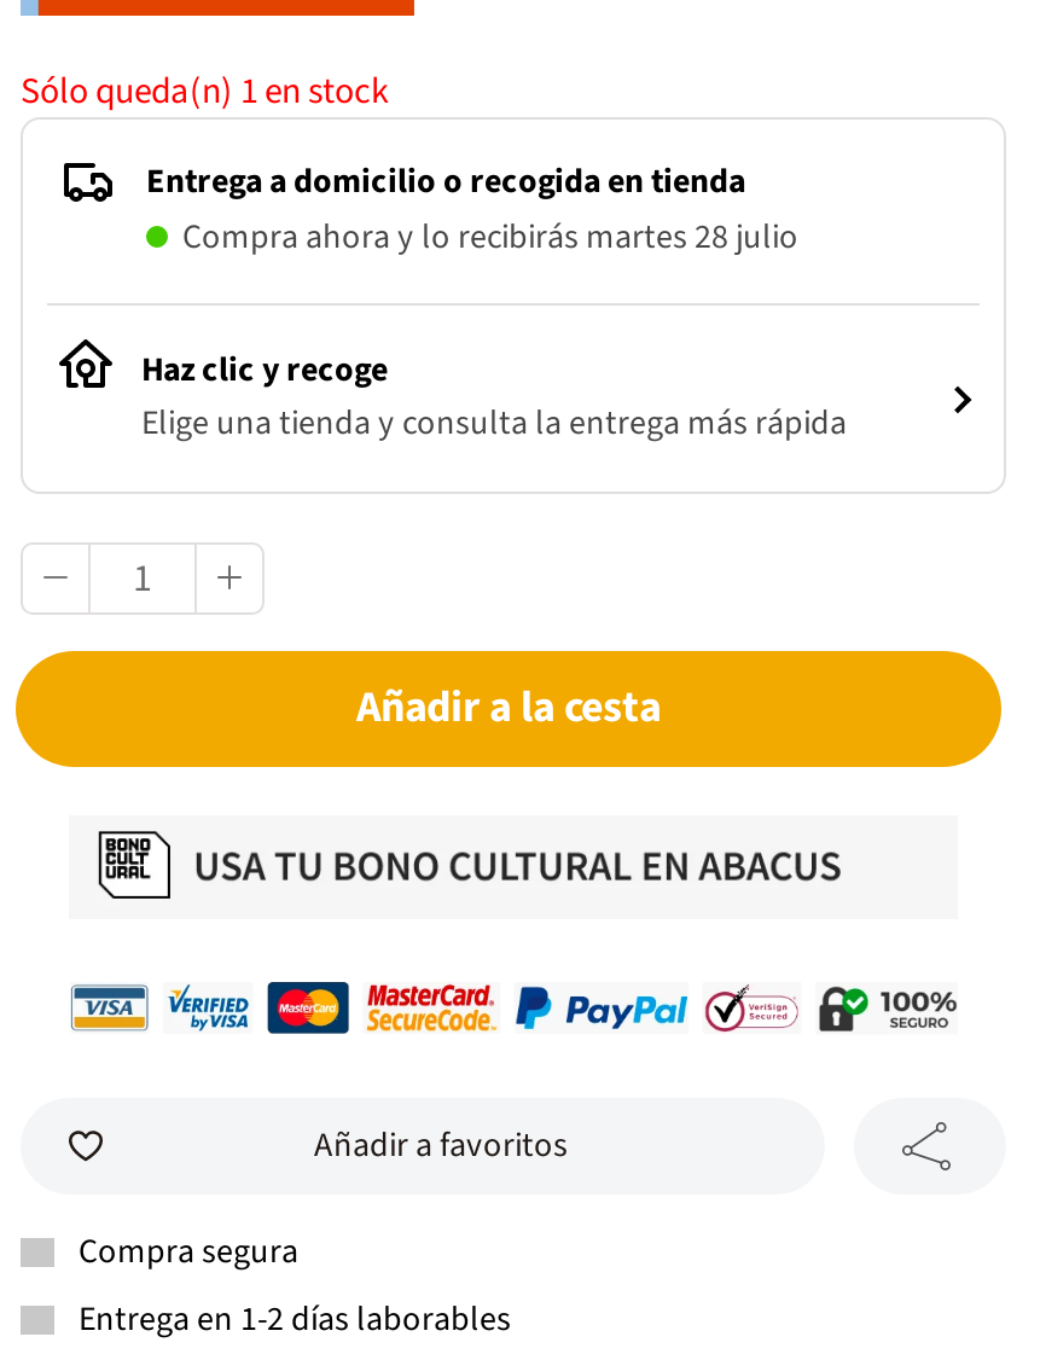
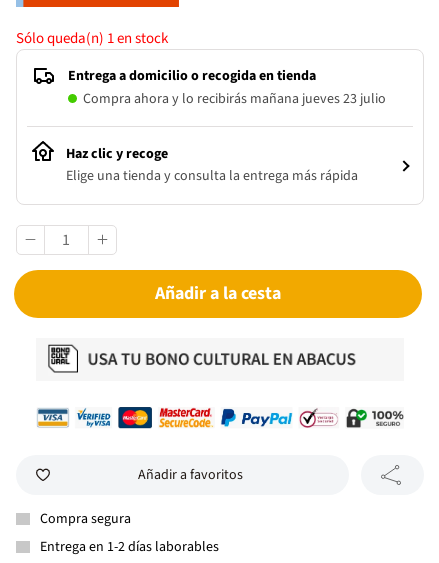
[182,214,798,263] Compra ahora y lo recibirás martes 28 julio -> [83,89,386,109] Compra ahora y lo recibirás mañana jueves 23 julio

